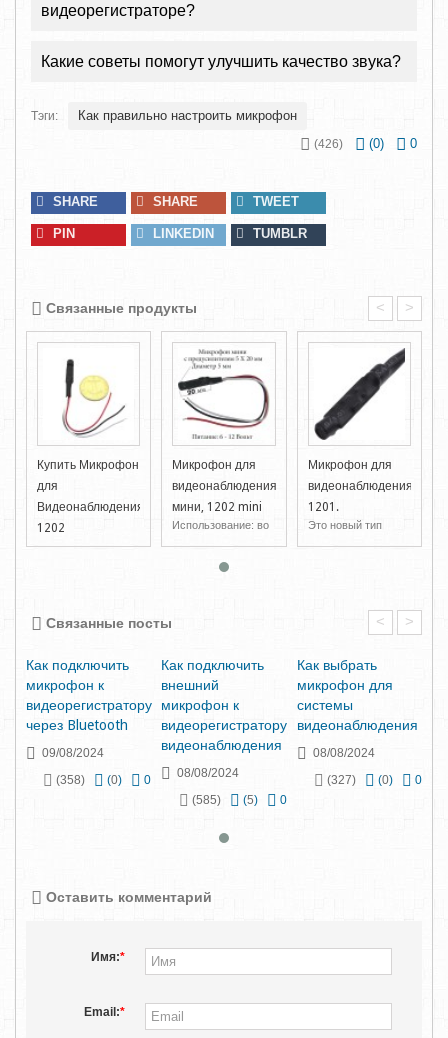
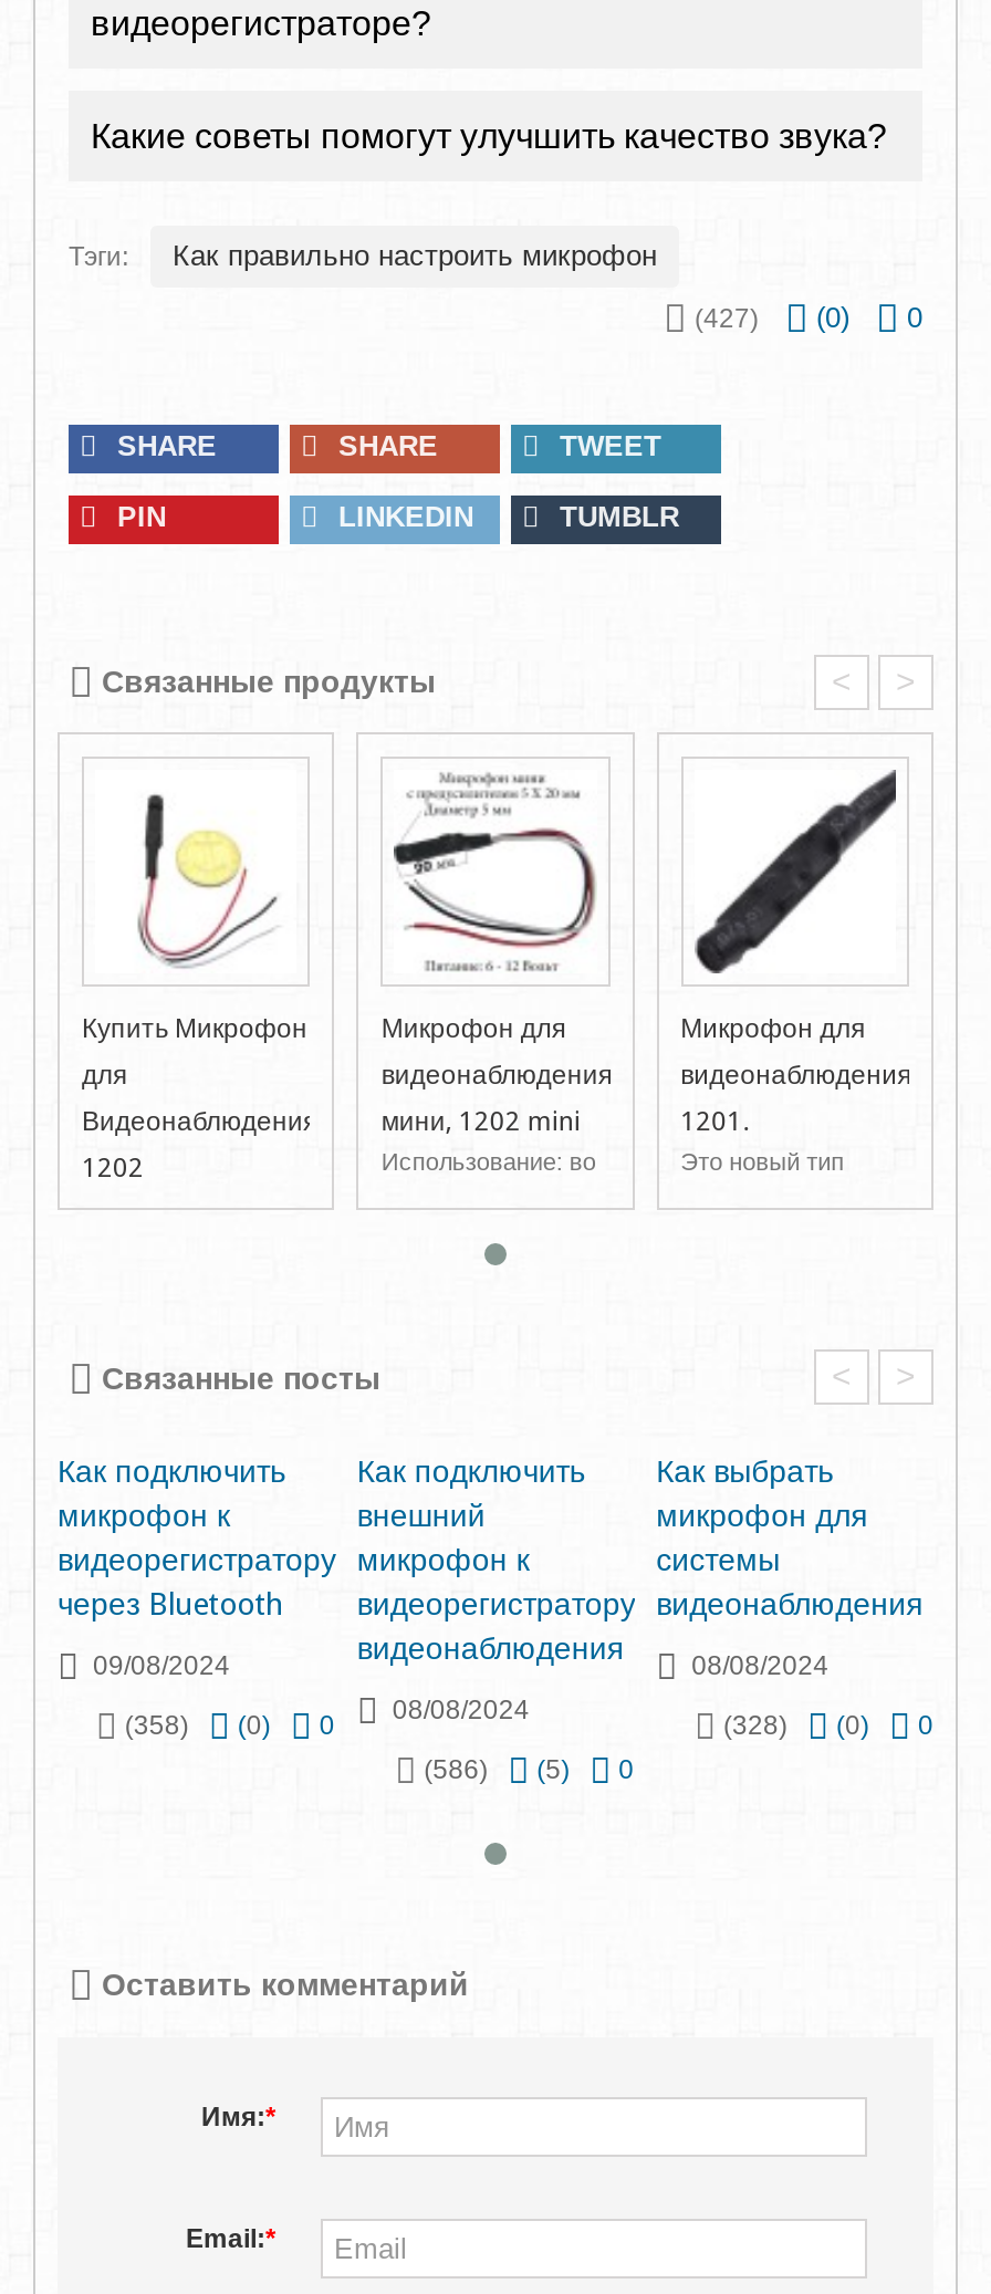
[314,136,417,151] (426) (0) 0 -> [695,301,922,334] (427) (0) 0
[327,773,422,787] (327) (0) 0 -> [723,1709,933,1740] (328) (0) 0
[192,793,287,807] (585) (5) 0 -> [424,1754,634,1785] (586) (5) 0

